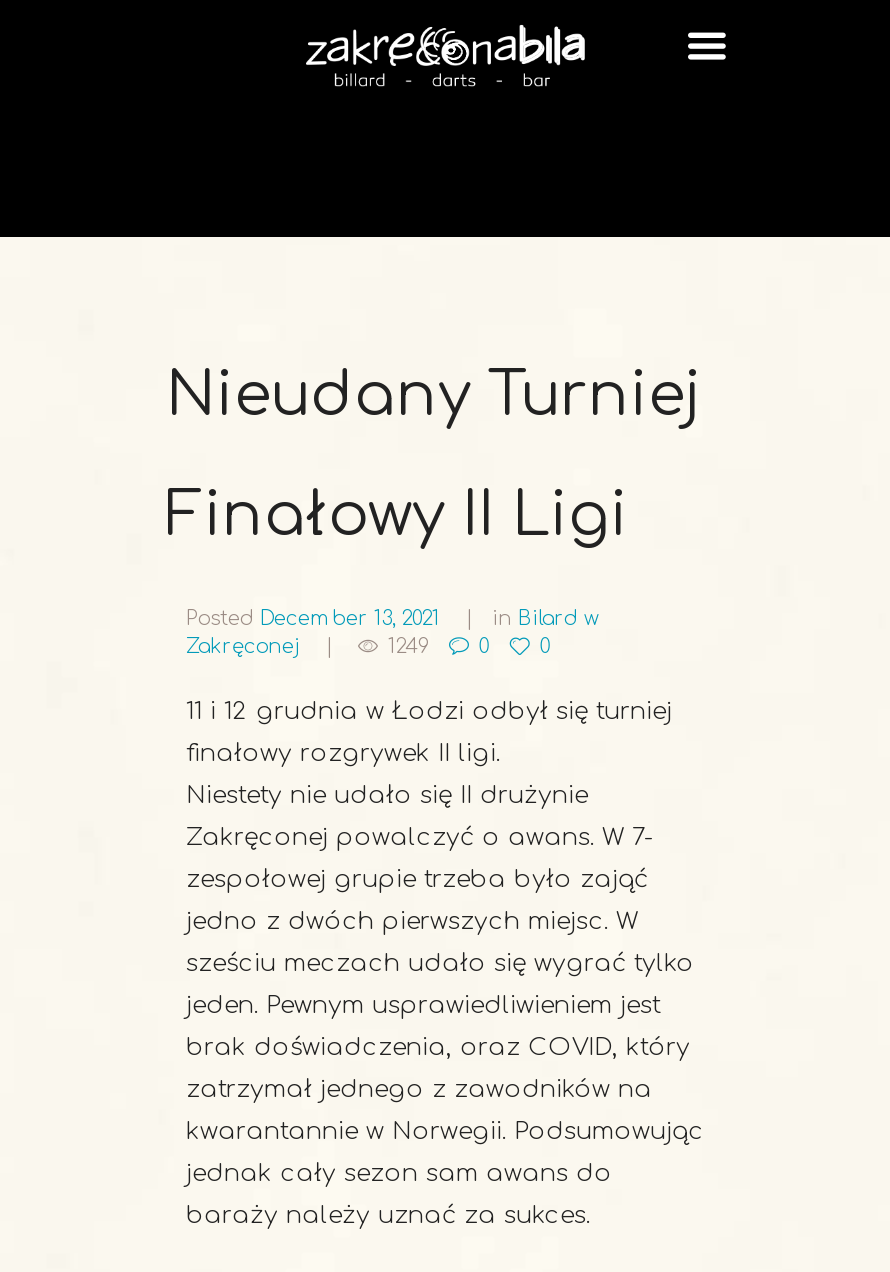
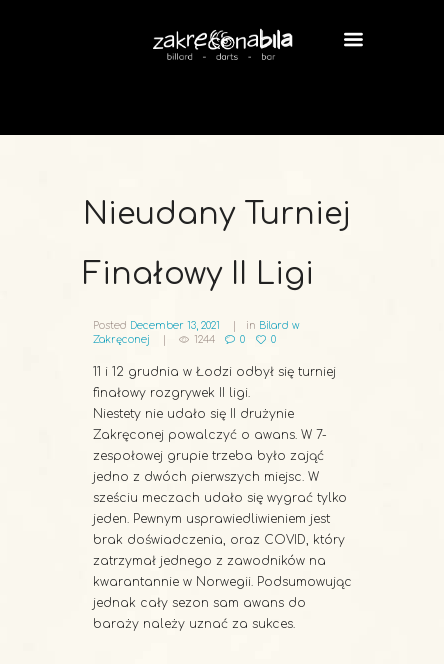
[388,635,428,657] 1249 -> [194,334,215,345] 1244

